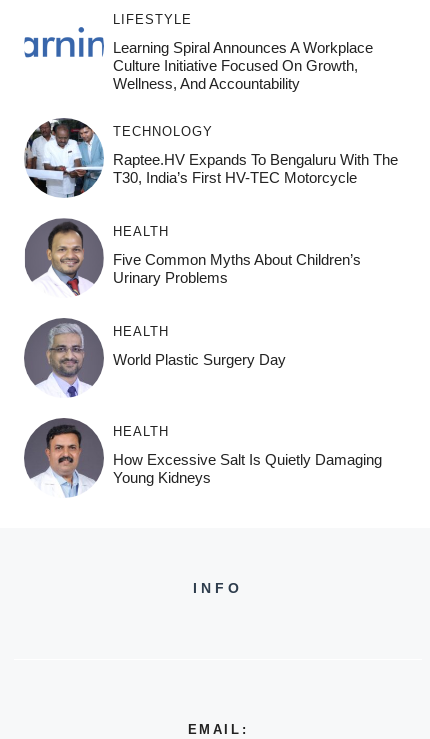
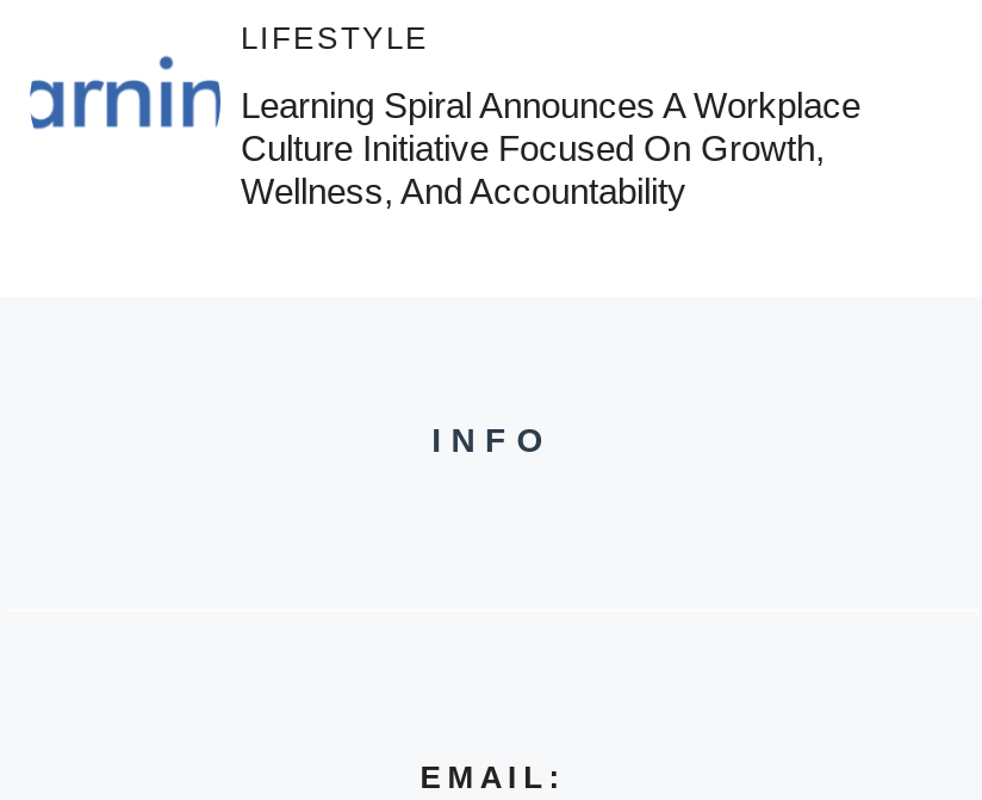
[24,117,397,367] [image] | TECHNOLOGY | Raptee.HV Expands To Bengaluru With The | T30, India’s First HV-TEC Motorcycle | HEALTH | Five Common Myths About Children’s | Urinary Problems | HEALTH | World Plastic Surgery Day -> none
[24,217,98,297] [image] -> none
[23,317,381,485] [image] | HEALTH | How Excessive Salt Is Quietly Damaging | Young Kidneys -> none
[23,417,98,498] [image] -> none

